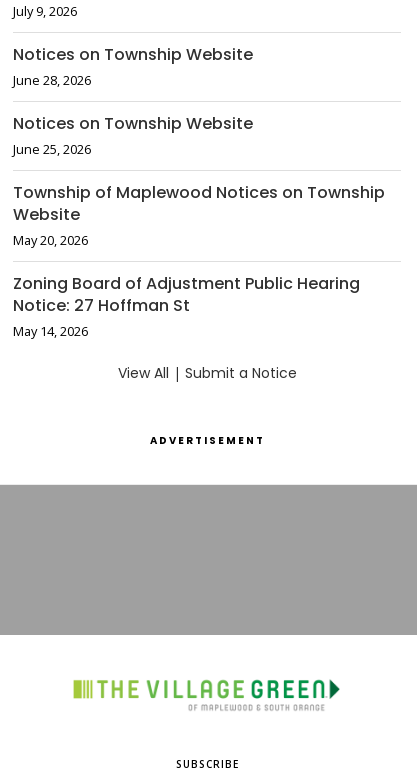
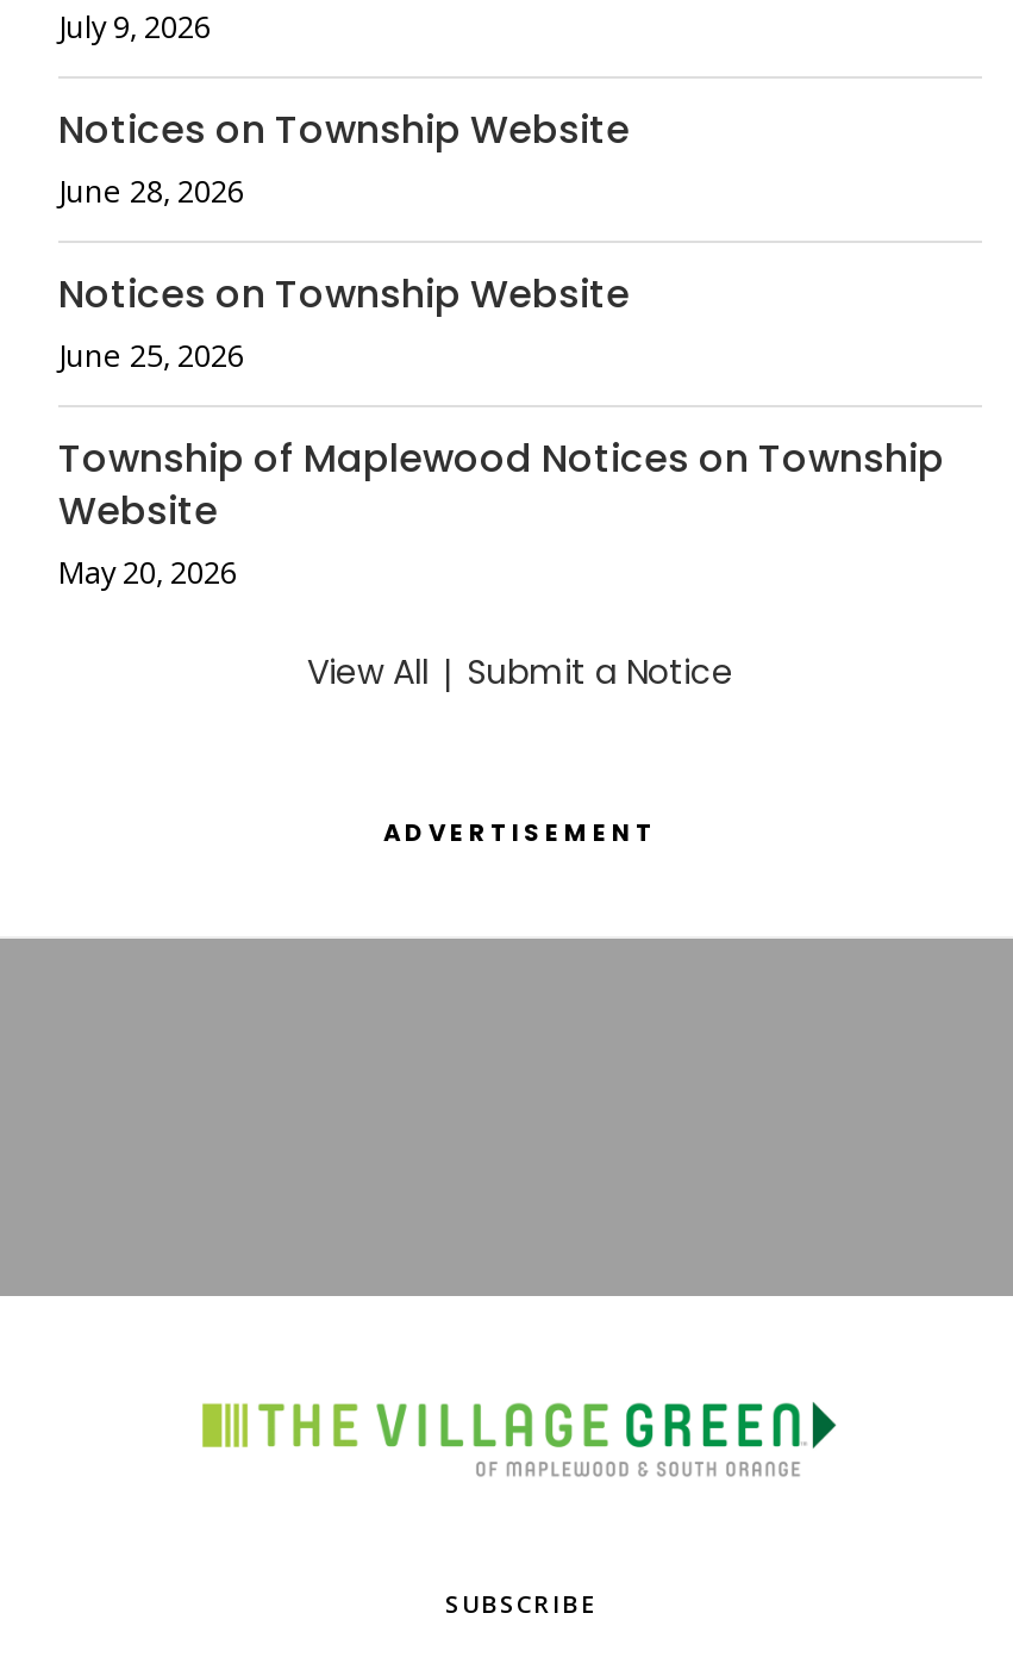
[13,272,360,340] Zoning Board of Adjustment Public Hearing | Notice: 27 Hoffman St | May 14, 2026 -> none

